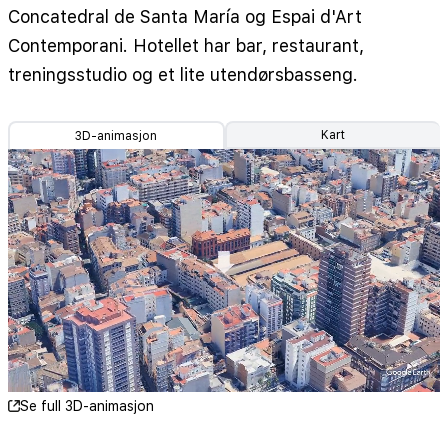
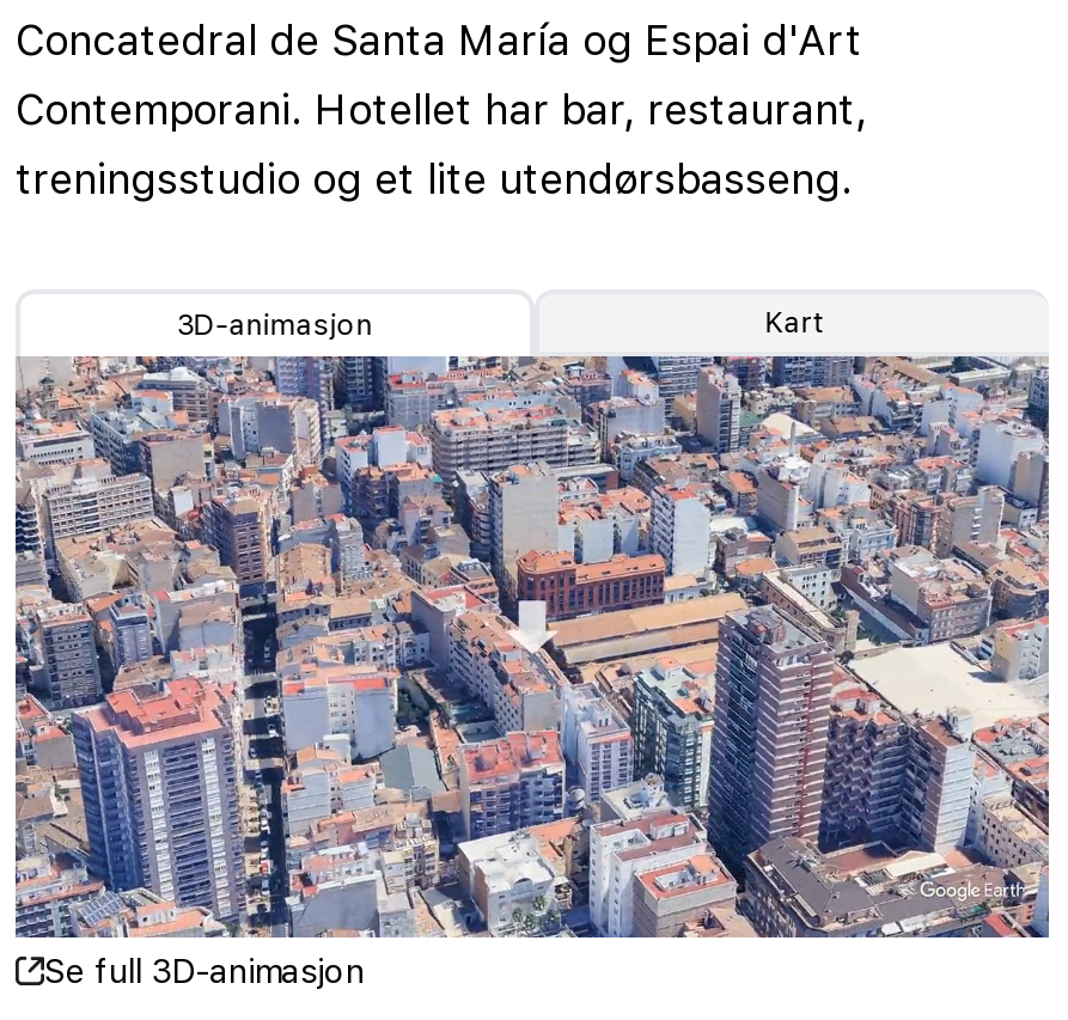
[8,148,441,393] [image] -> [16,354,1051,940] [image]

